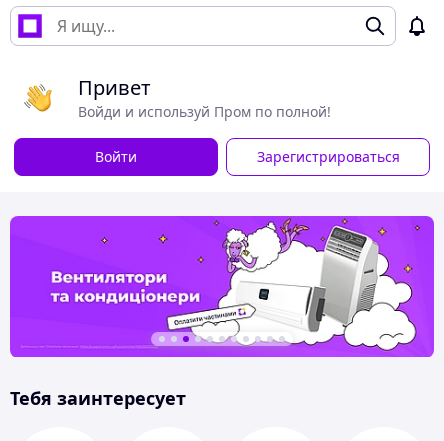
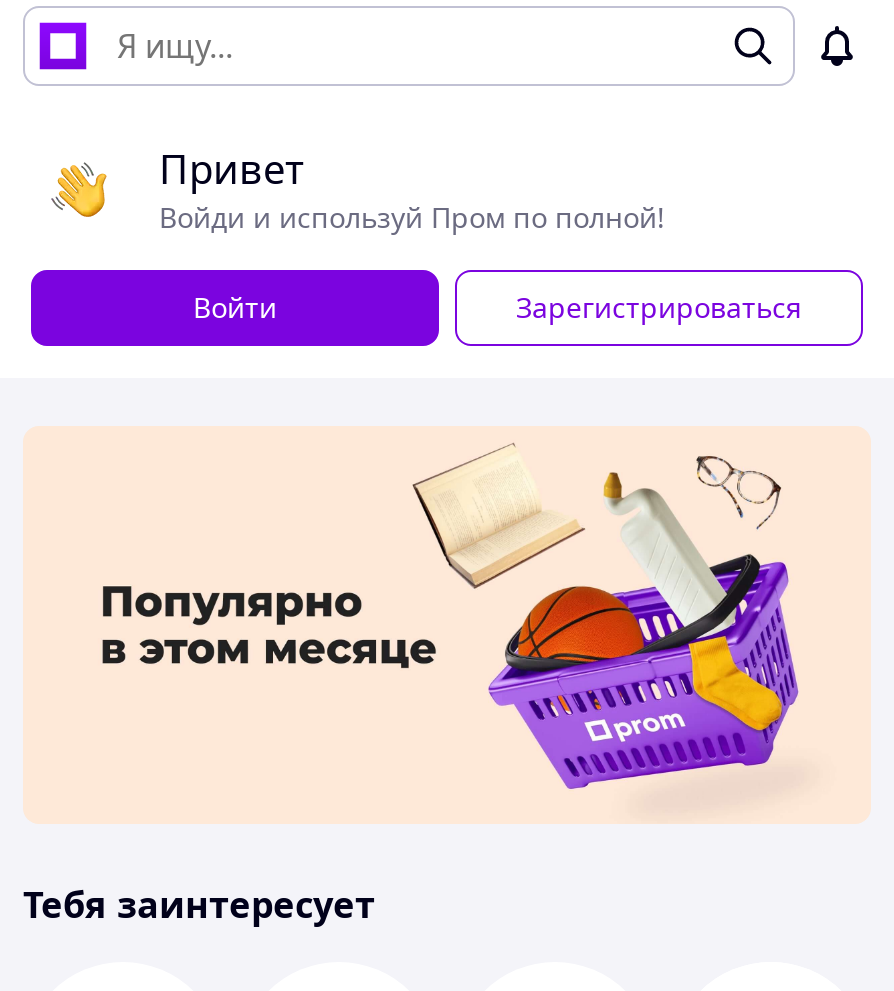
[9,215,435,358] [image] -> [23,426,871,822] [image]

